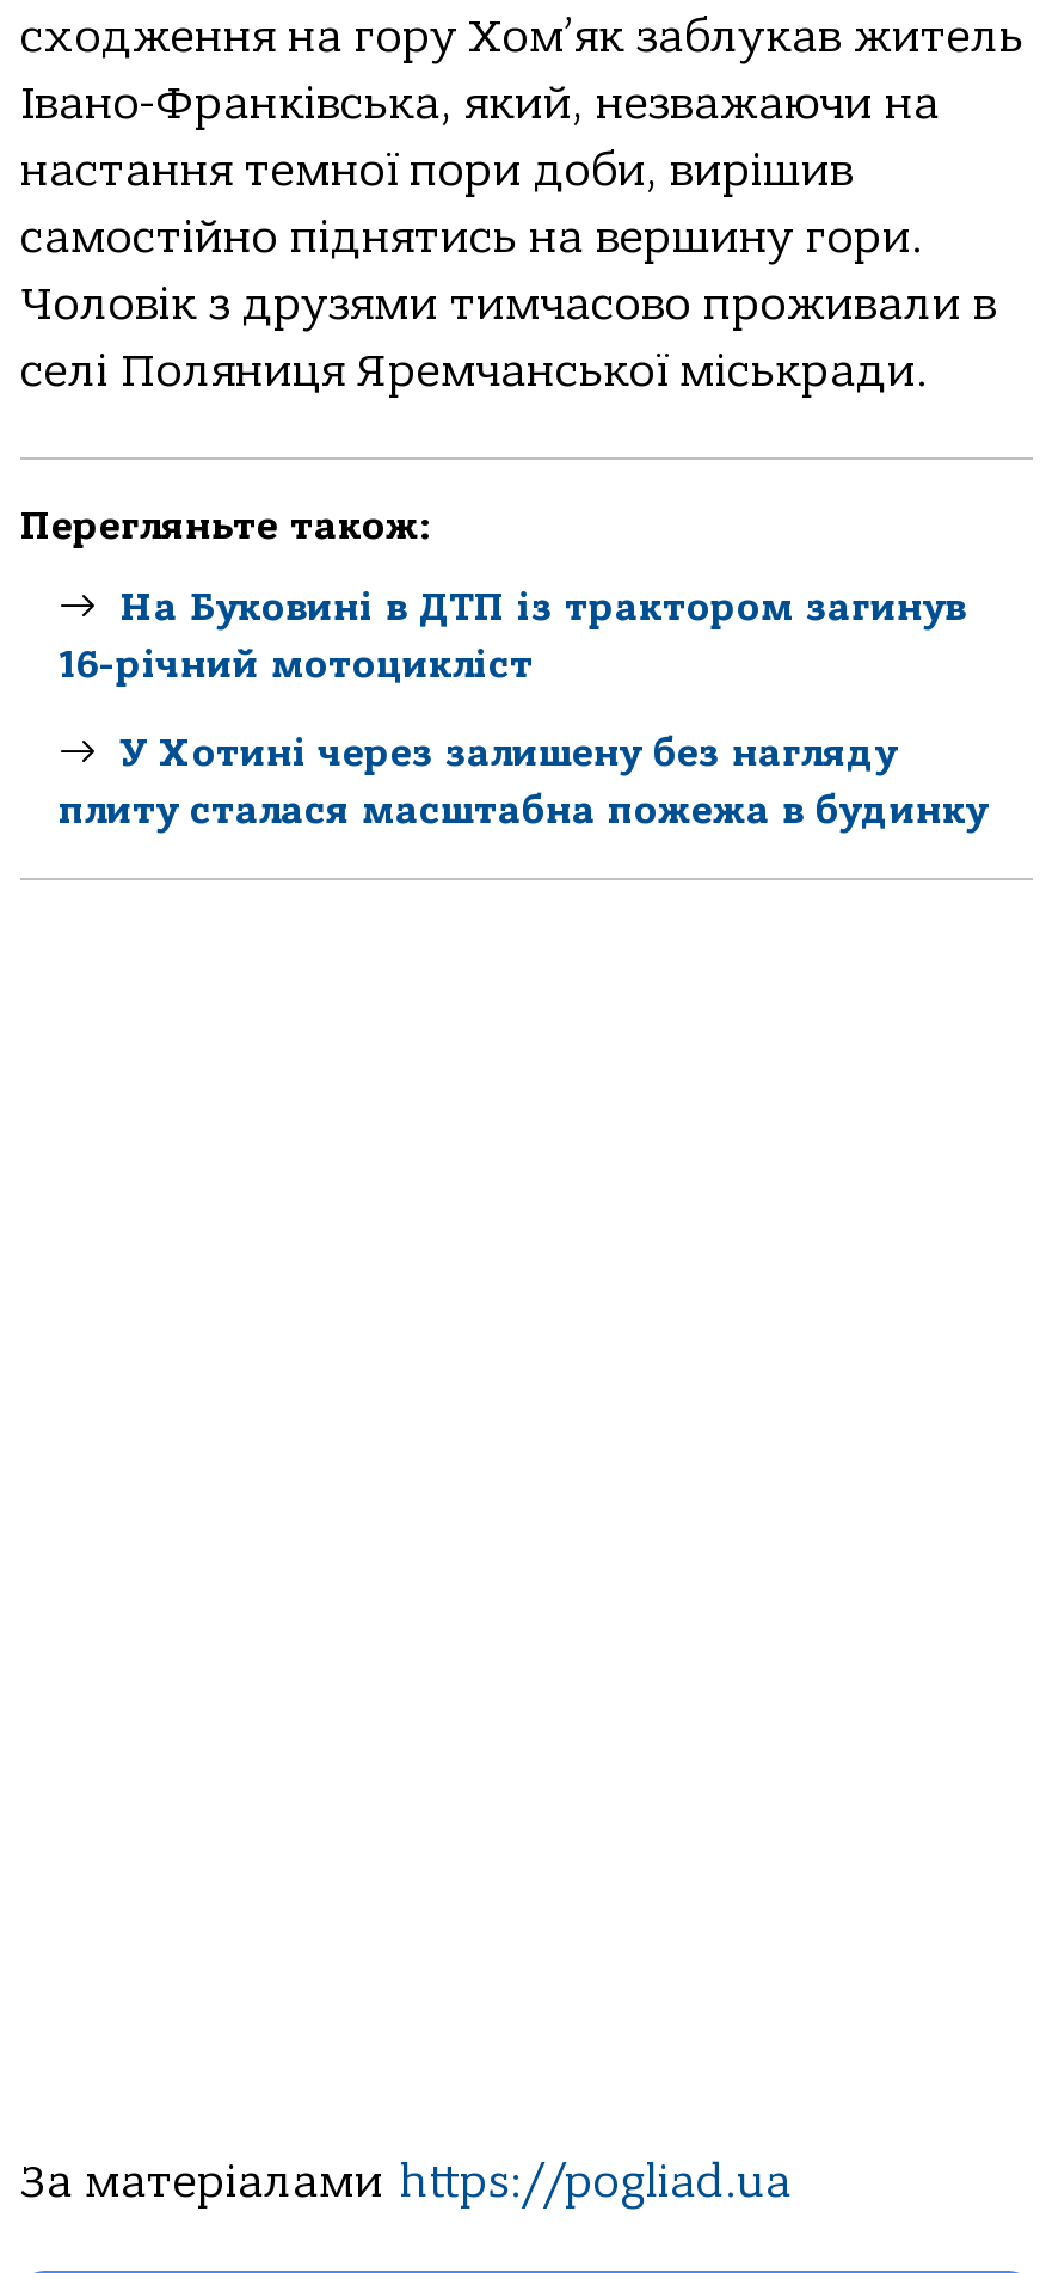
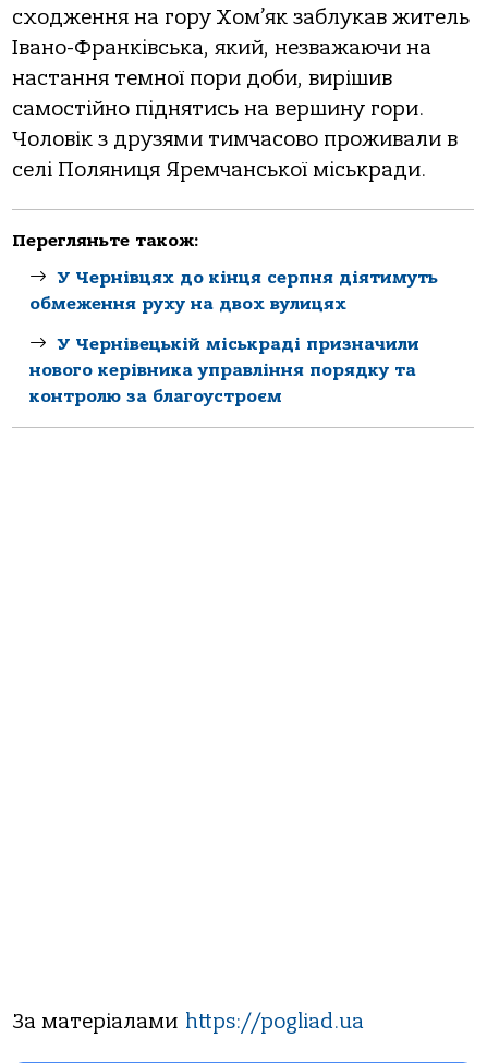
[59,587,966,687] На Буковині в ДТП із трактором загинув | 16-річний мотоцикліст -> [29,268,438,314] У Чернівцях до кінця серпня діятимуть | обмеження руху на двох вулицях
[59,732,987,833] У Хотині через залишену без нагляду | плиту сталася масштабна пожежа в будинку -> [29,334,419,406] У Чернівецькій міськраді призначили | нового керівника управління порядку та | контролю за благоустроєм

